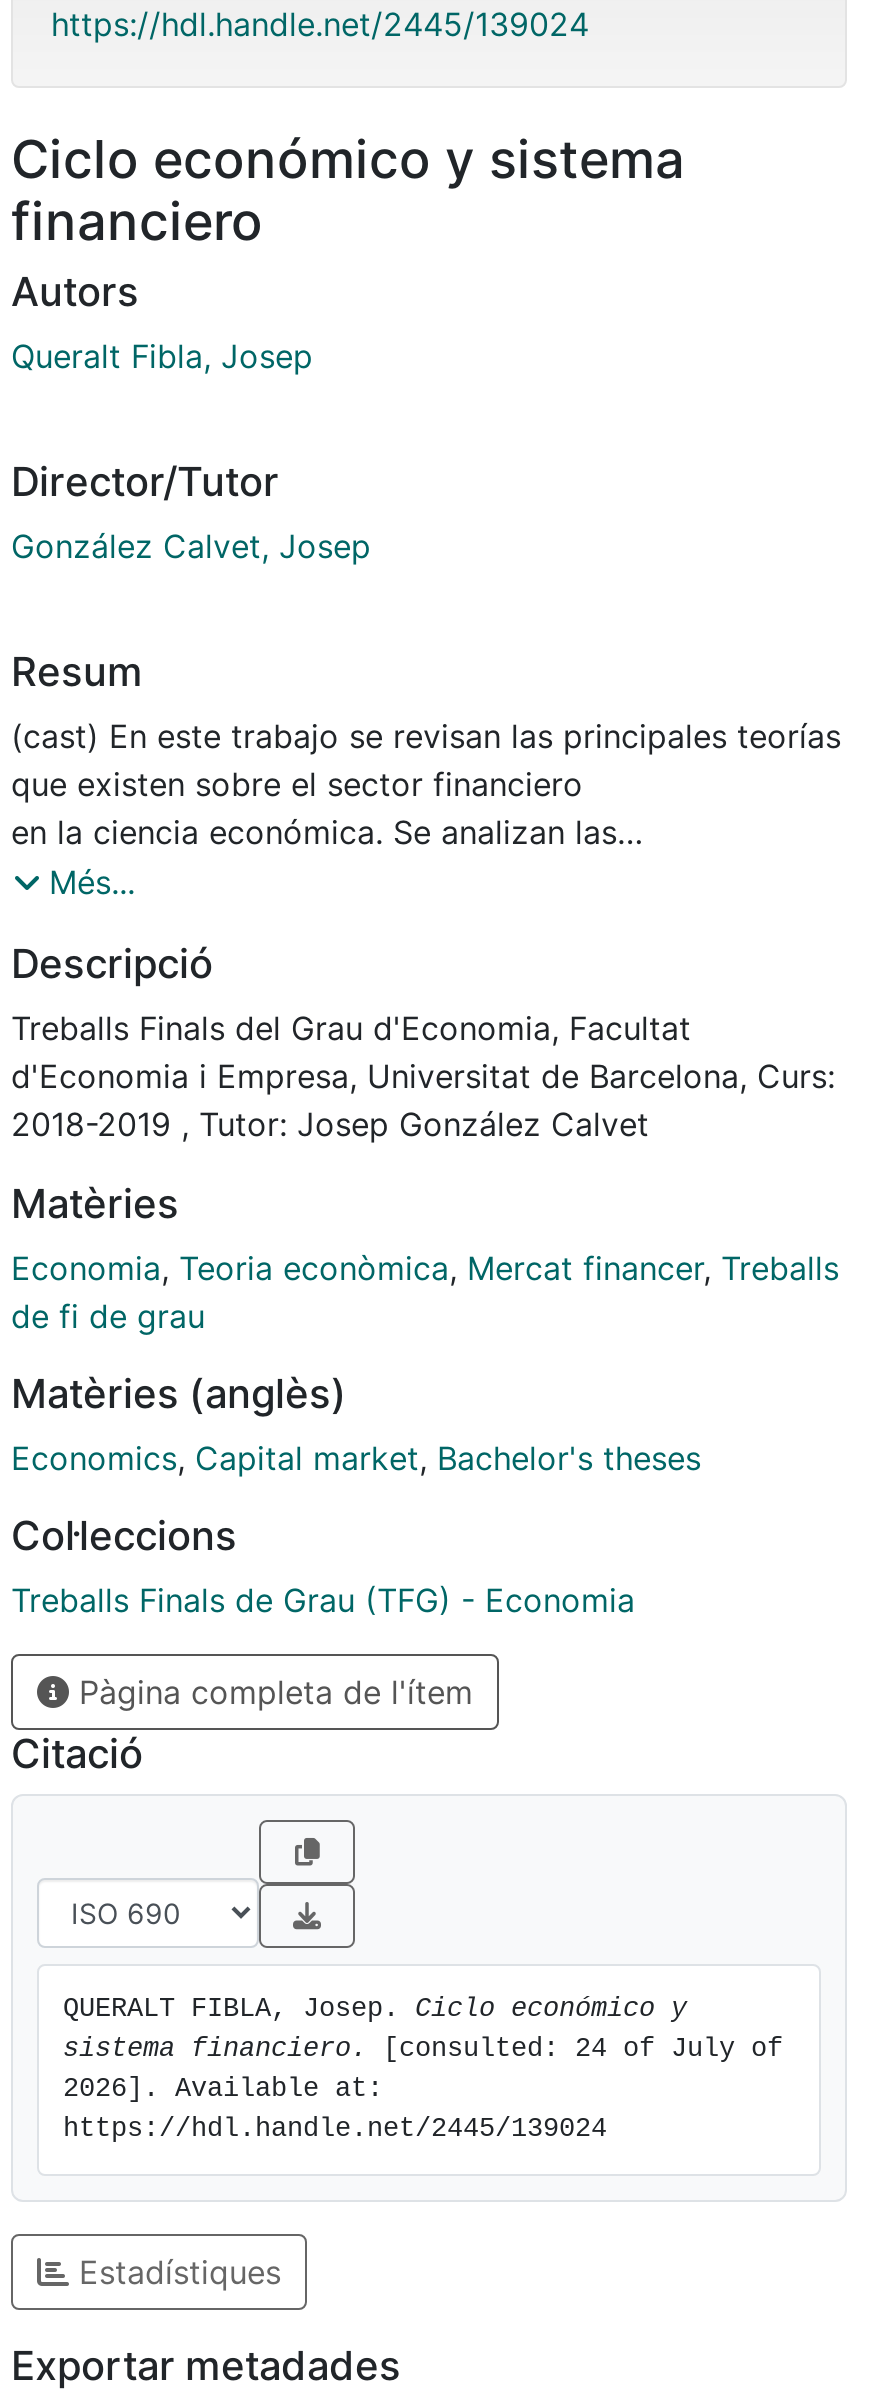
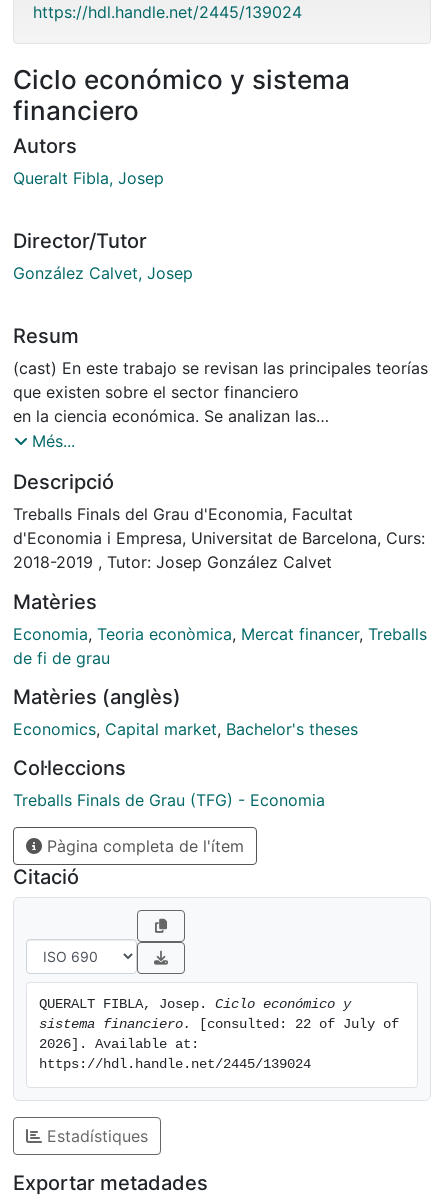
[63,2035,783,2065] sistema financiero. [consulted: 24 of July of -> [39,1017,399,1032] sistema financiero. [consulted: 22 of July of

